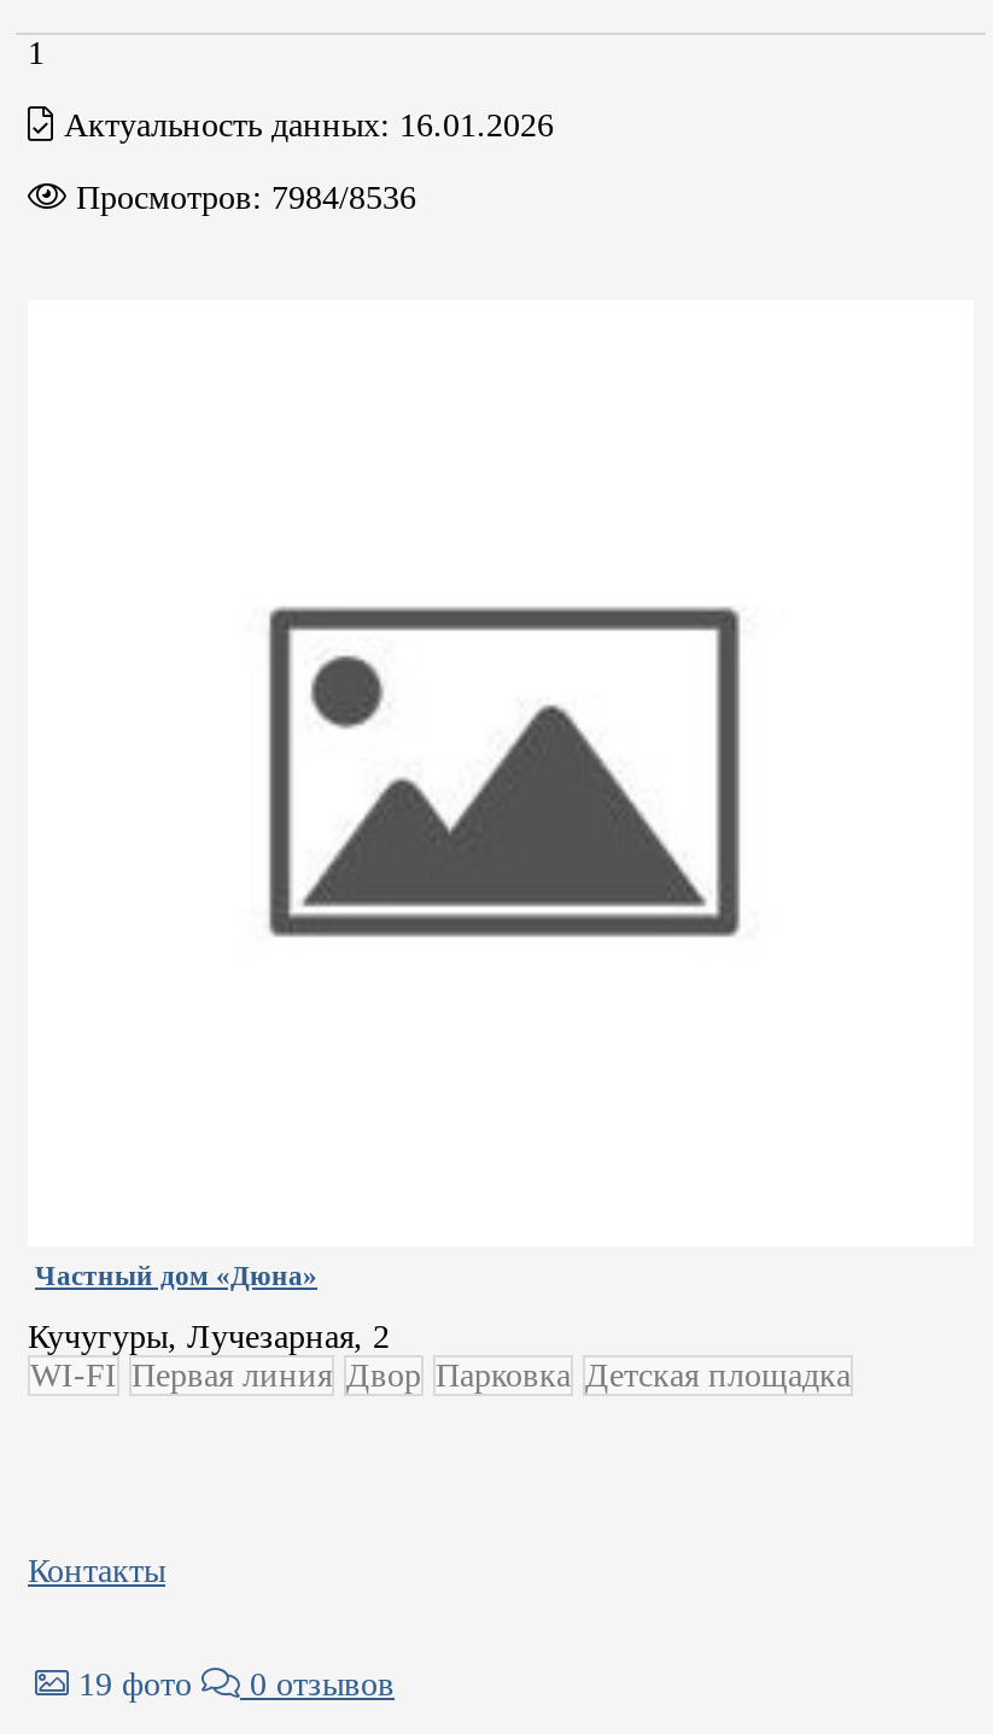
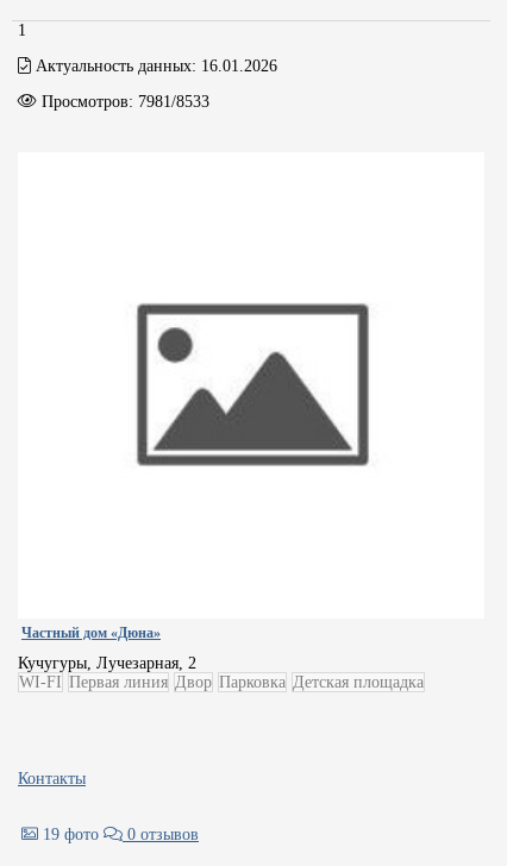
[76,180,416,216] Просмотров: 7984/8536 -> [42,93,209,111] Просмотров: 7981/8533

